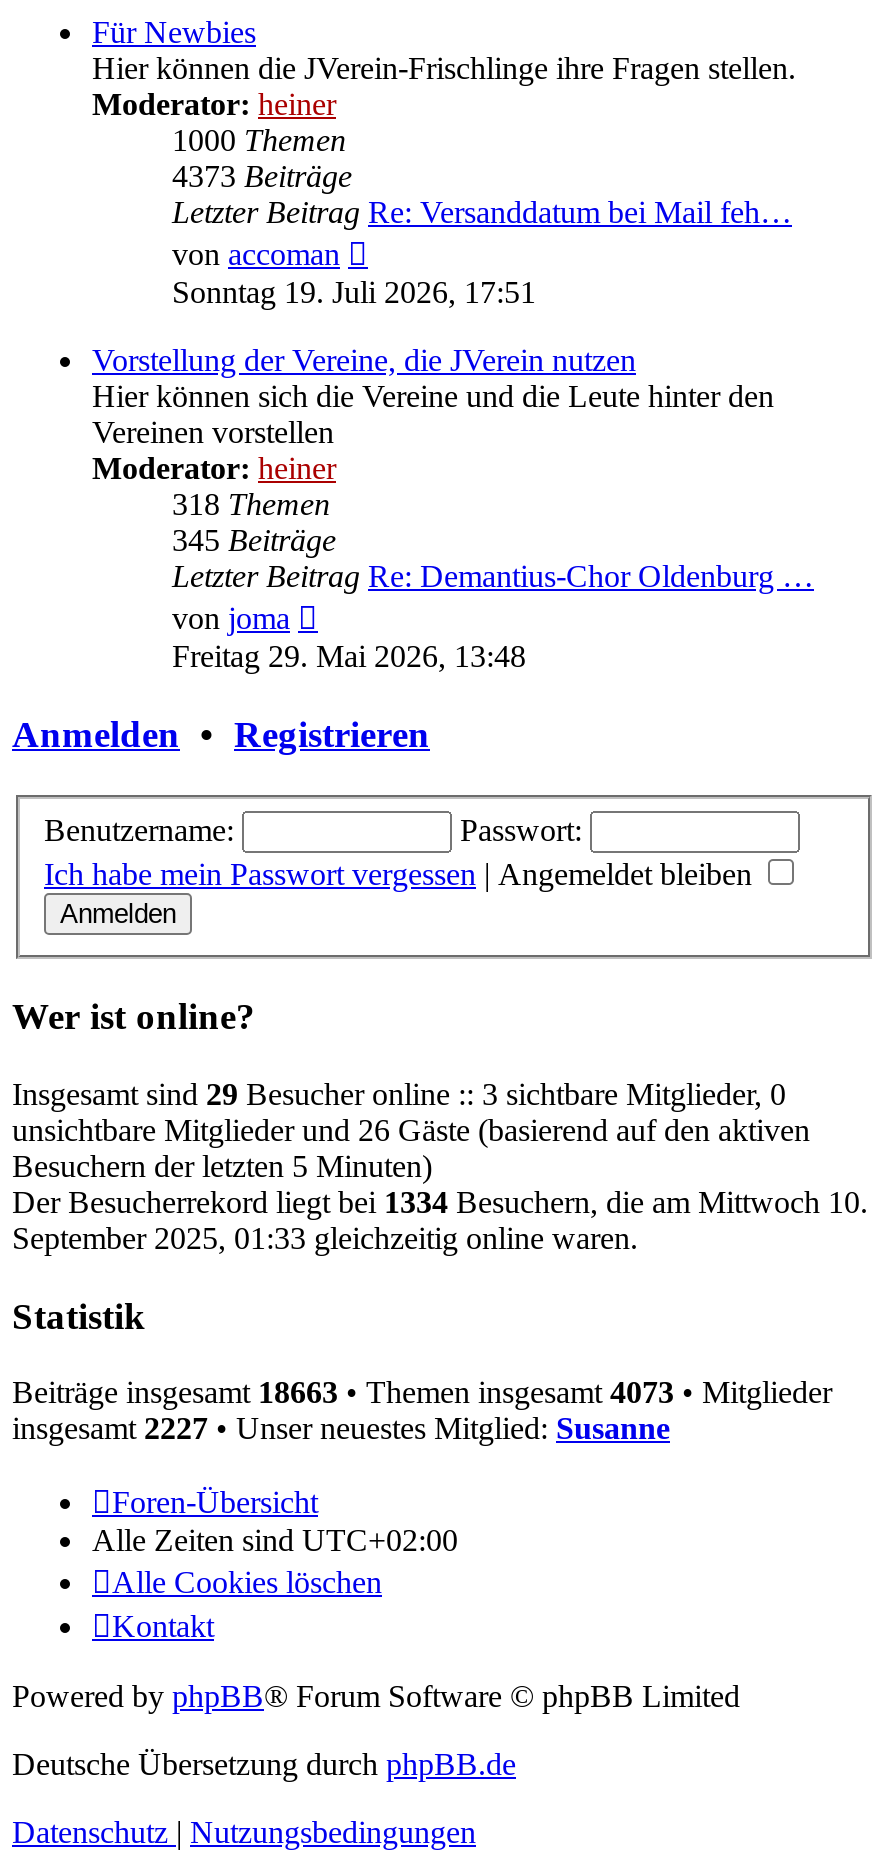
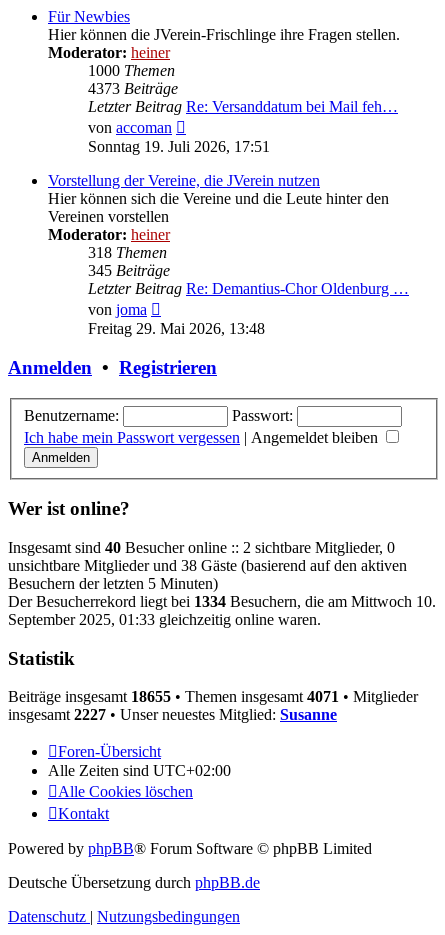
[12,1077,786,1111] Insgesamt sind 29 Besucher online :: 3 sichtbare Mitglieder, 0 -> [8,539,395,556] Insgesamt sind 40 Besucher online :: 2 sichtbare Mitglieder, 0
[12,1113,810,1147] unsichtbare Mitglieder und 26 Gäste (basierend auf den aktiven -> [8,557,407,574] unsichtbare Mitglieder und 38 Gäste (basierend auf den aktiven
[12,1376,832,1410] Beiträge insgesamt 18663 • Themen insgesamt 4073 • Mitglieder -> [8,688,418,705] Beiträge insgesamt 18655 • Themen insgesamt 4071 • Mitglieder

